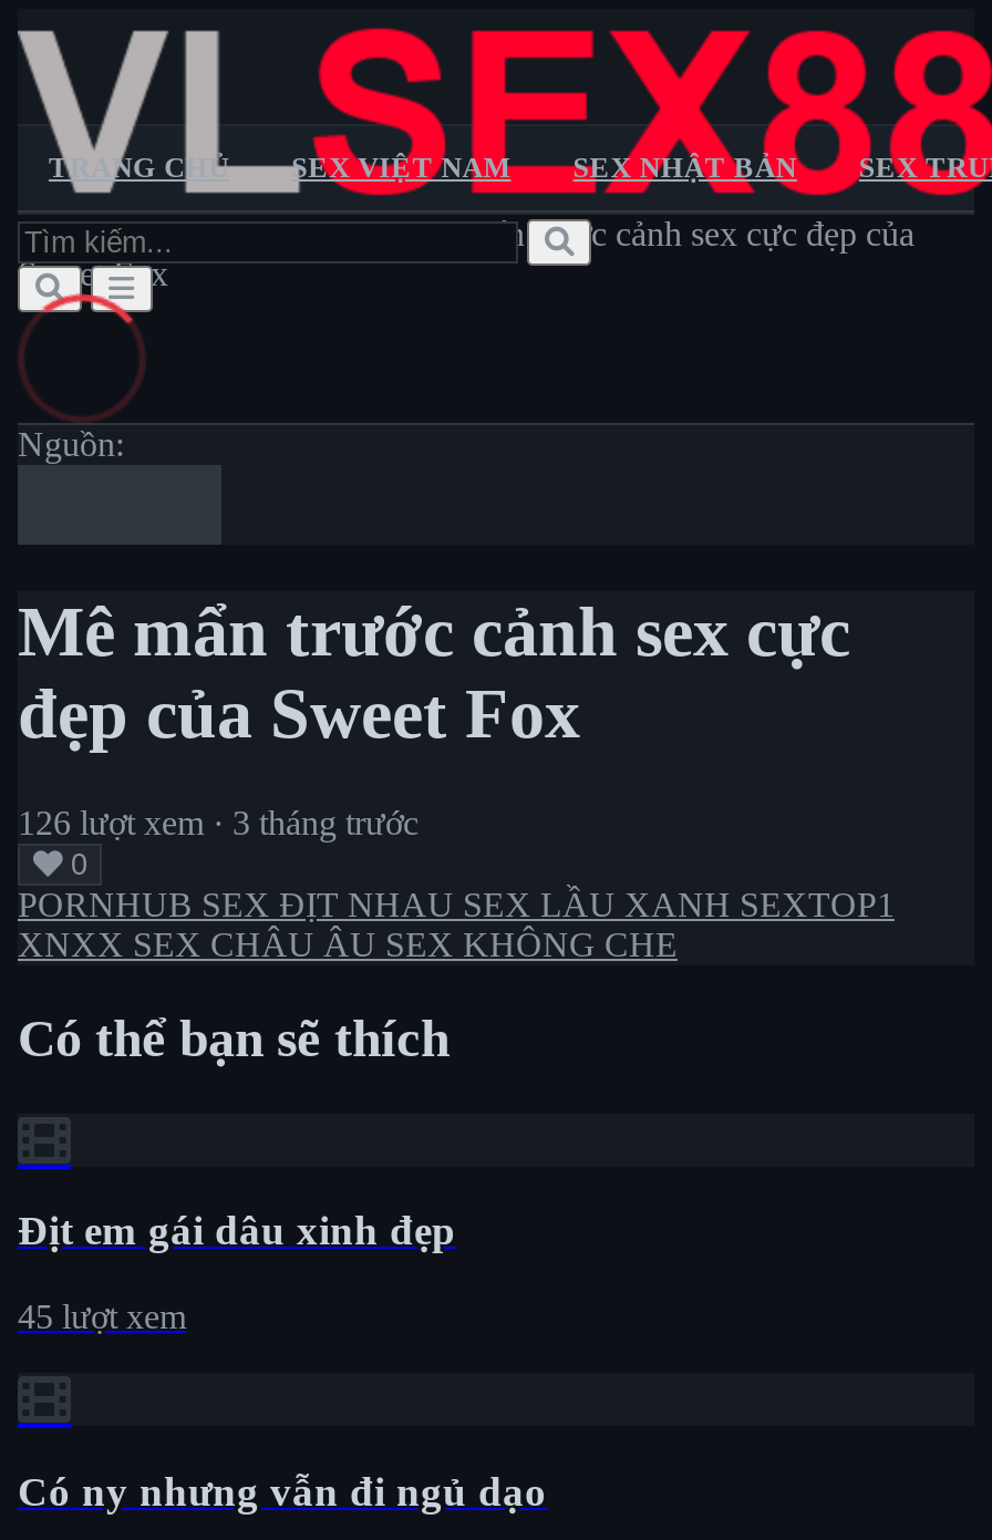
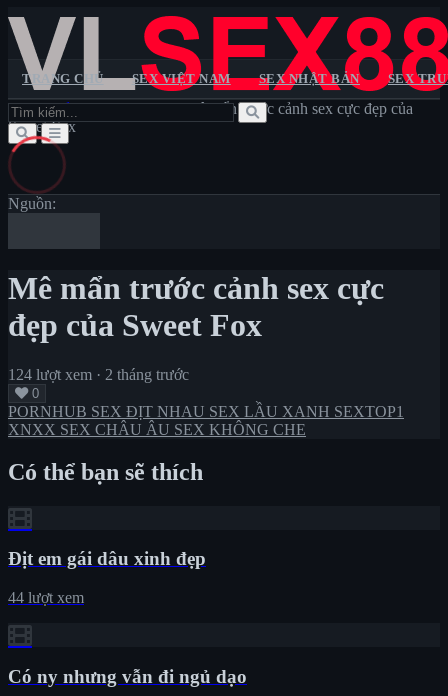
[18,804,418,841] 126 lượt xem · 3 tháng trước -> [8,366,189,383] 124 lượt xem · 2 tháng trước
[18,1298,186,1335] 45 lượt xem -> [8,589,84,606] 44 lượt xem

